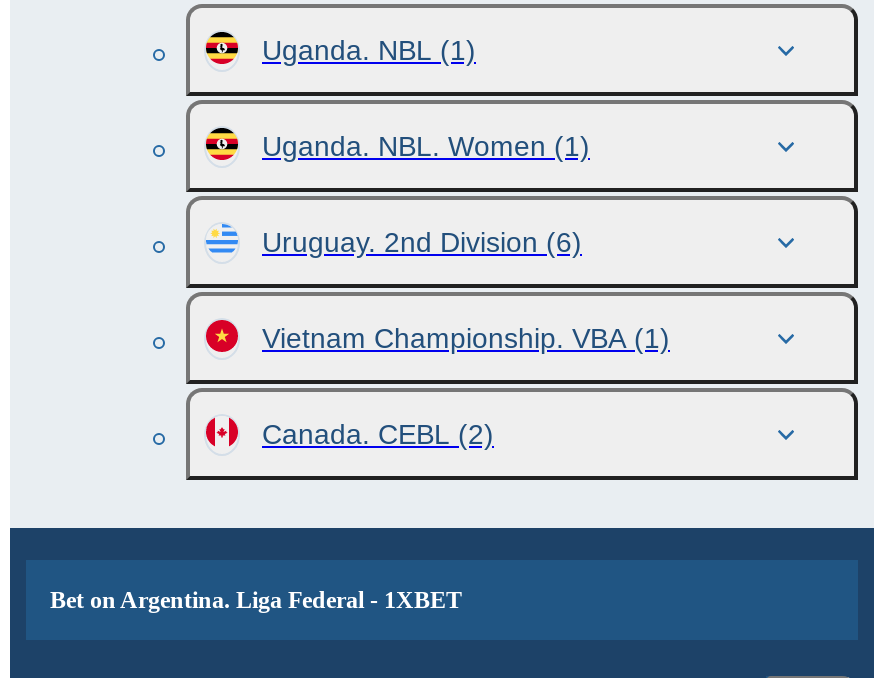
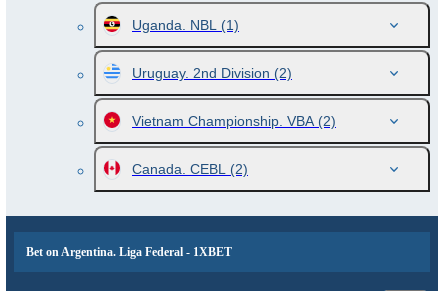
[262,130,670,354] Uganda. NBL. Women (1) | Uruguay. 2nd Division (6) | Vietnam Championship. VBA (1) -> [132,65,336,129] Uruguay. 2nd Division (2) | Vietnam Championship. VBA (2)

